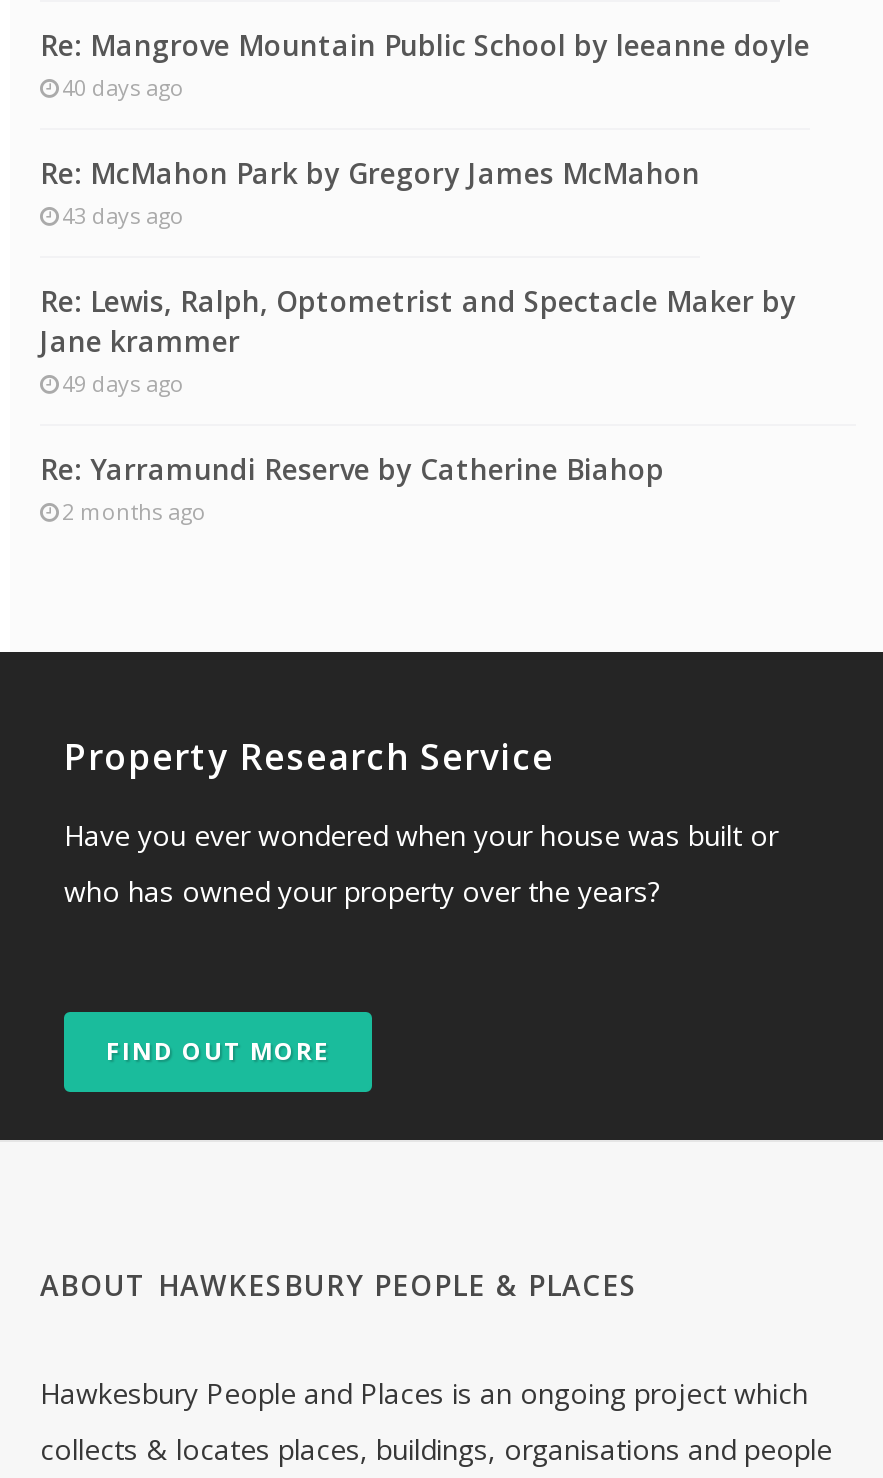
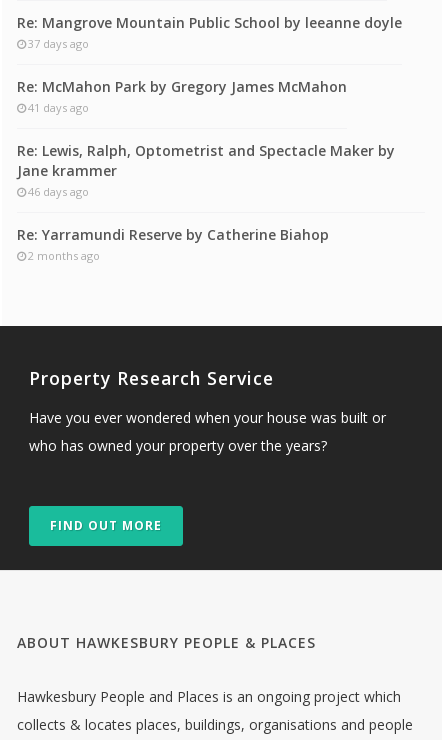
[62,72,184,102] 40 days ago -> [28,36,89,51] 37 days ago
[62,200,184,230] 43 days ago -> [28,100,89,115] 41 days ago
[62,368,184,398] 49 days ago -> [28,184,89,199] 46 days ago

